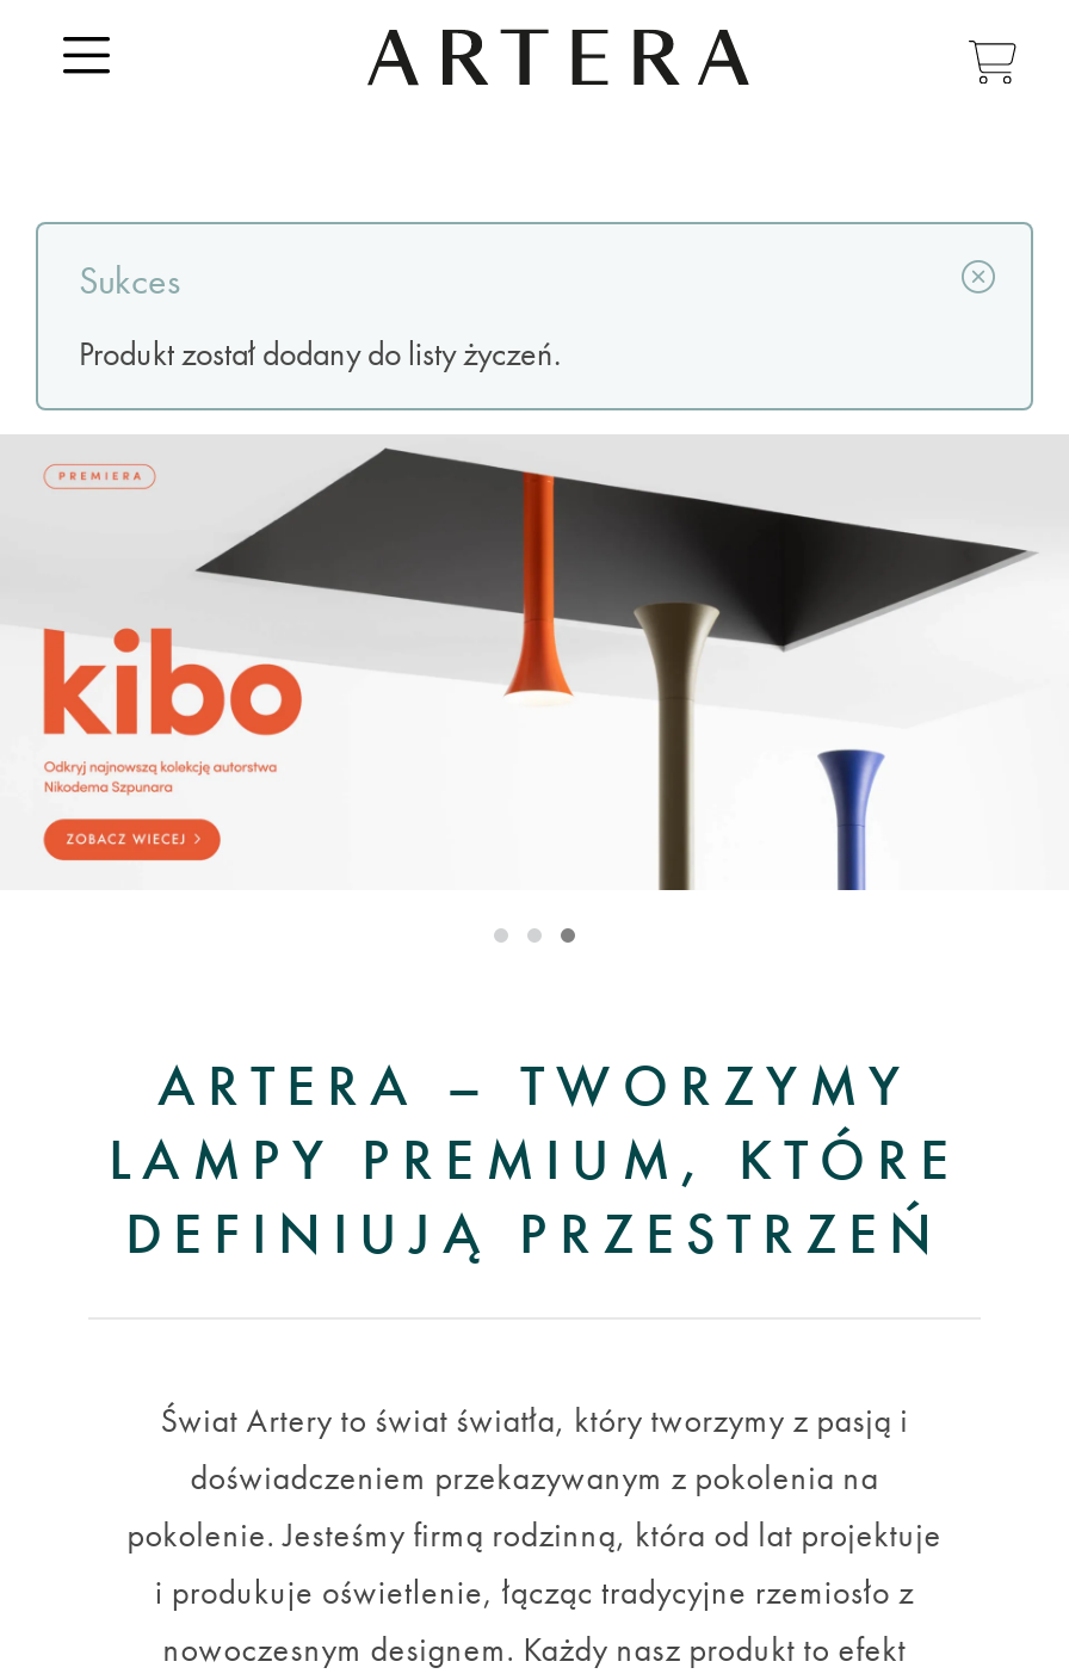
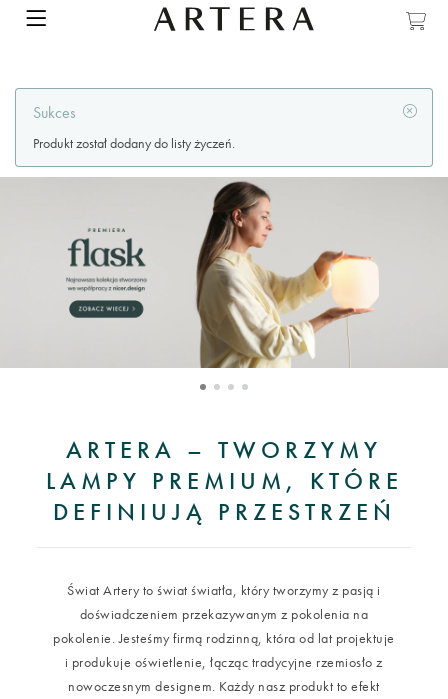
[7,439,1062,892] [image] -> [3,178,445,369] [image]

